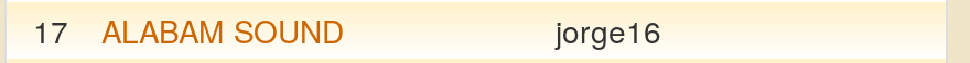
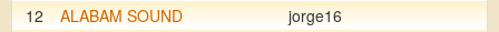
[33,9,344,52] 17 ALABAM SOUND -> [26,4,183,26] 12 ALABAM SOUND

